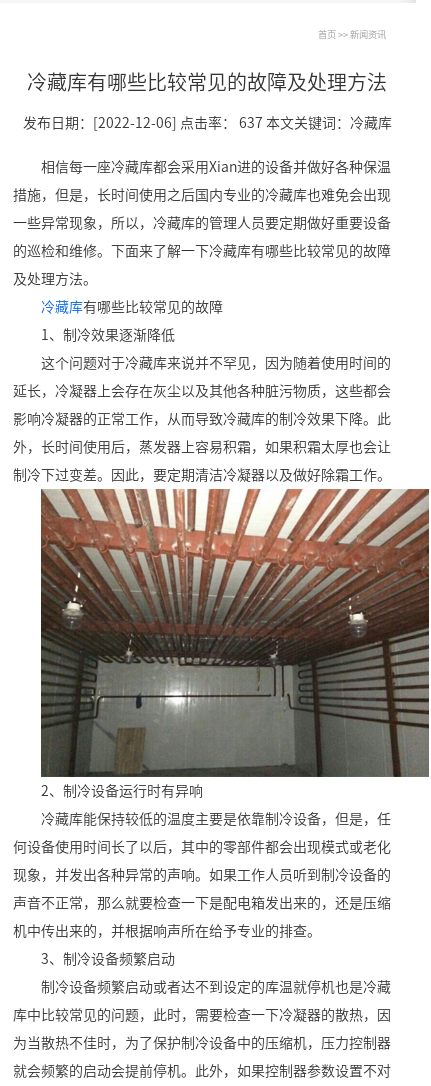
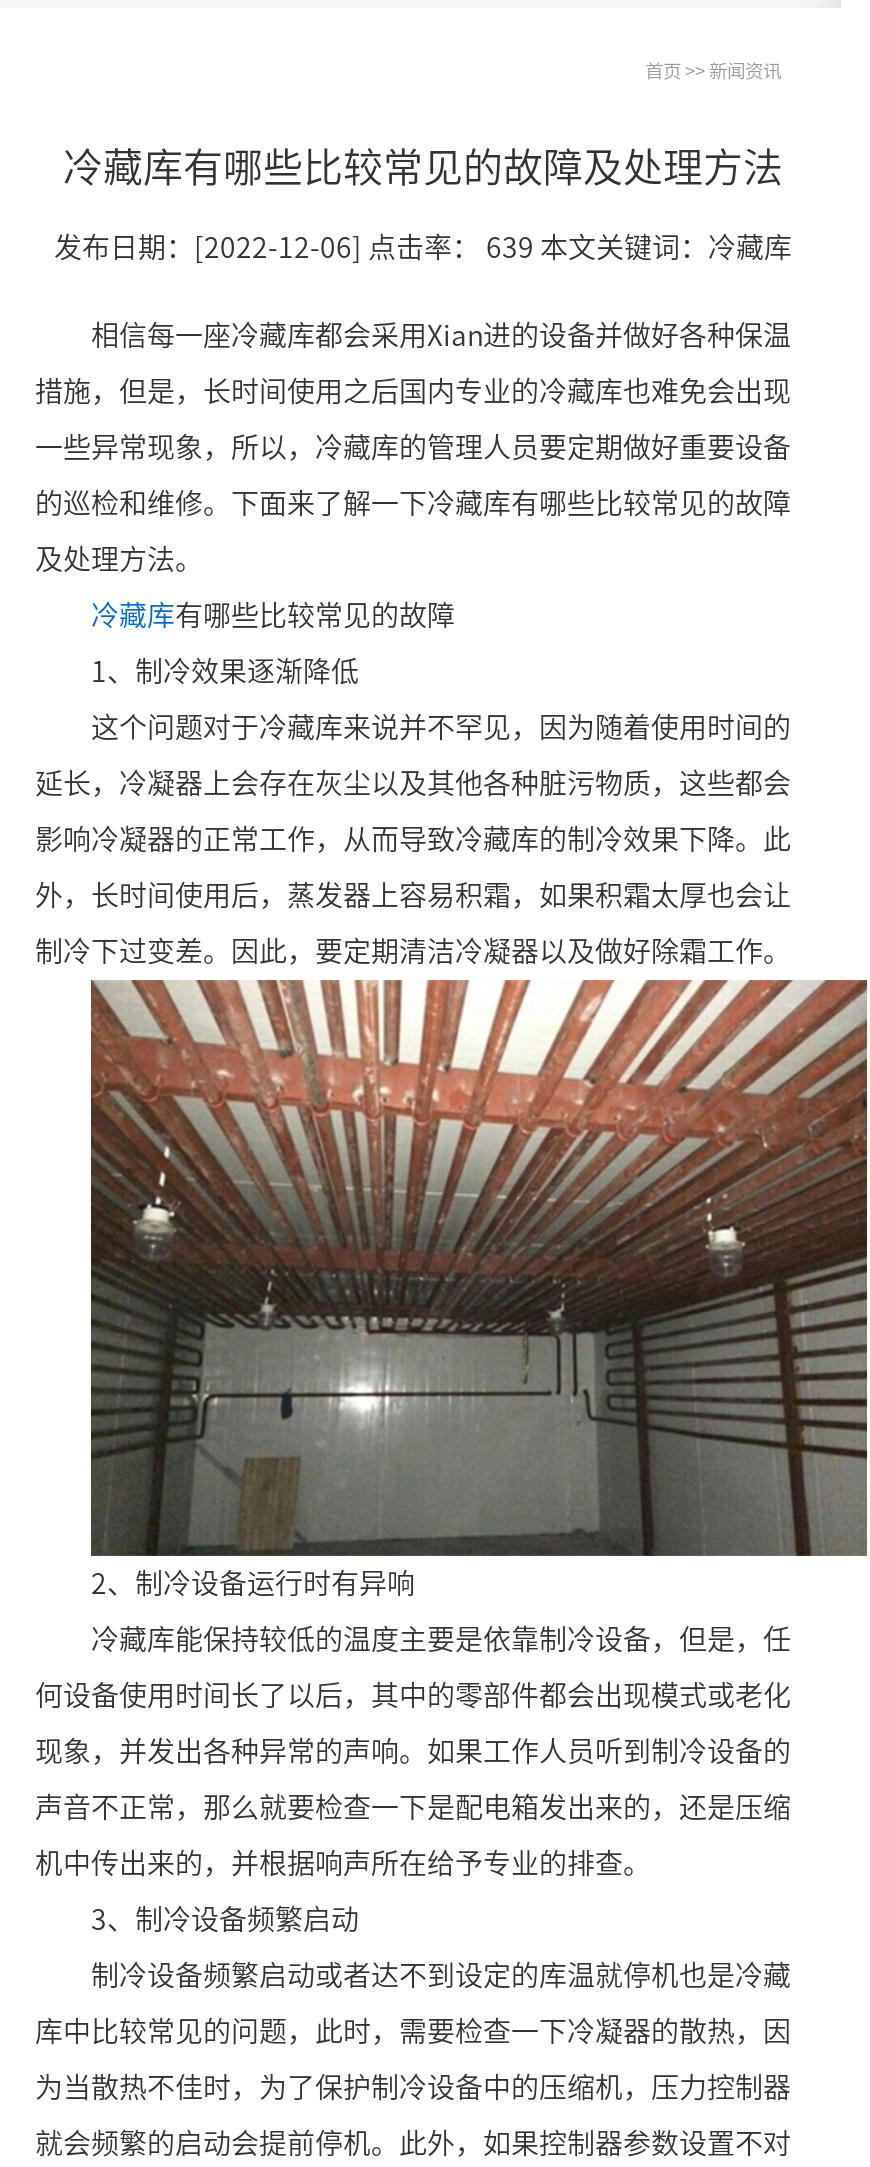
[22,116,391,130] 发布日期：[2022-12-06] 点击率：637本文关键词：冷藏库 -> [54,233,792,261] 发布日期：[2022-12-06] 点击率：639本文关键词：冷藏库

